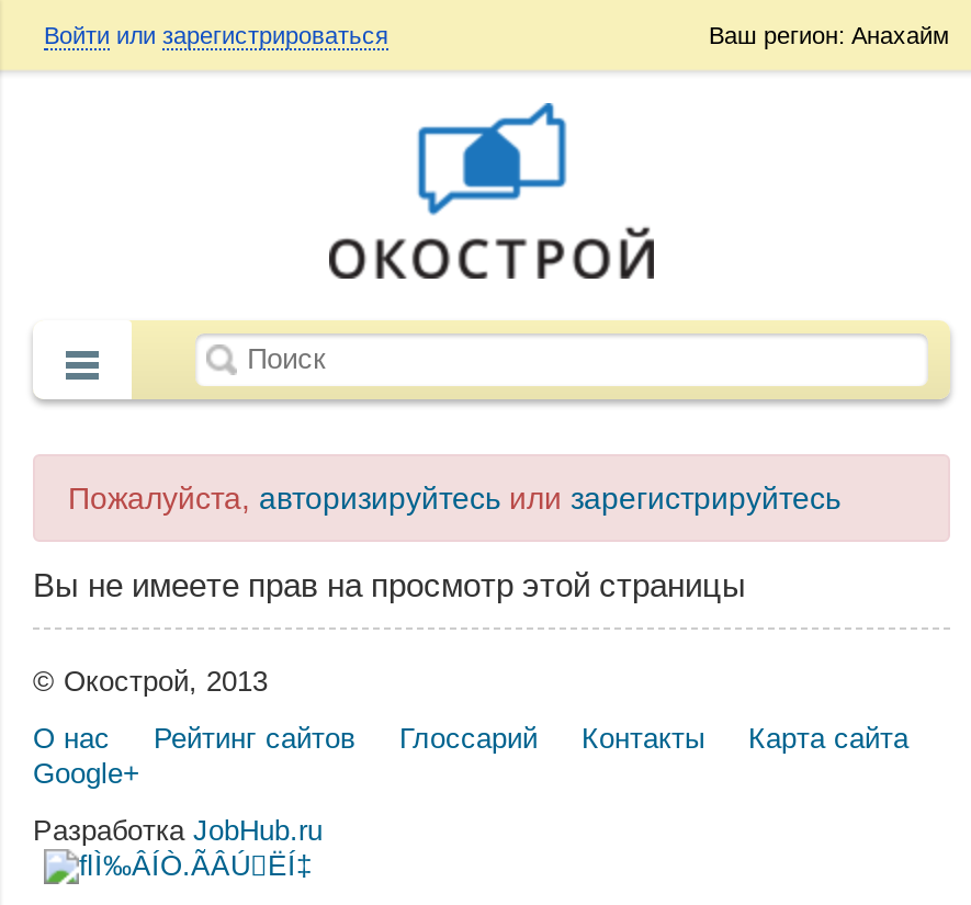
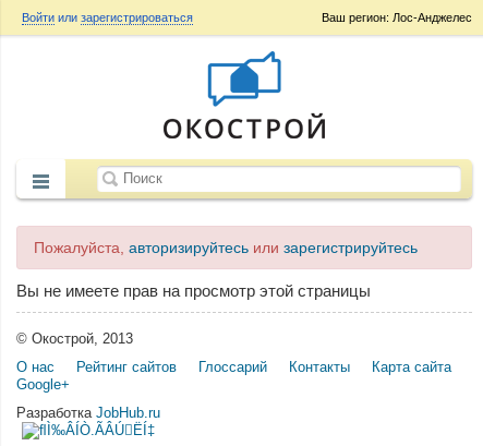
[709,22,950,48] Ваш регион: Анахайм -> [322,11,472,24] Ваш регион: Лос-Анджелес

